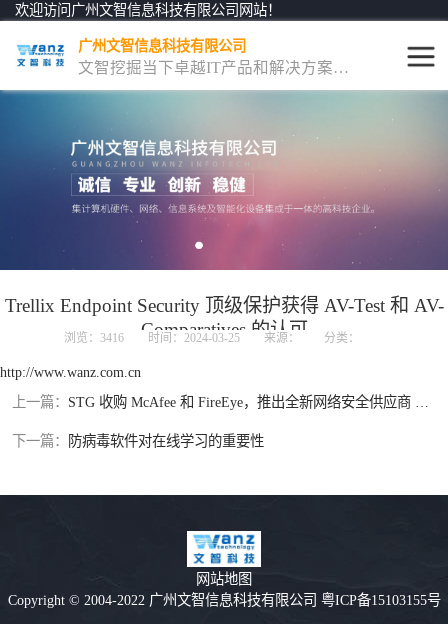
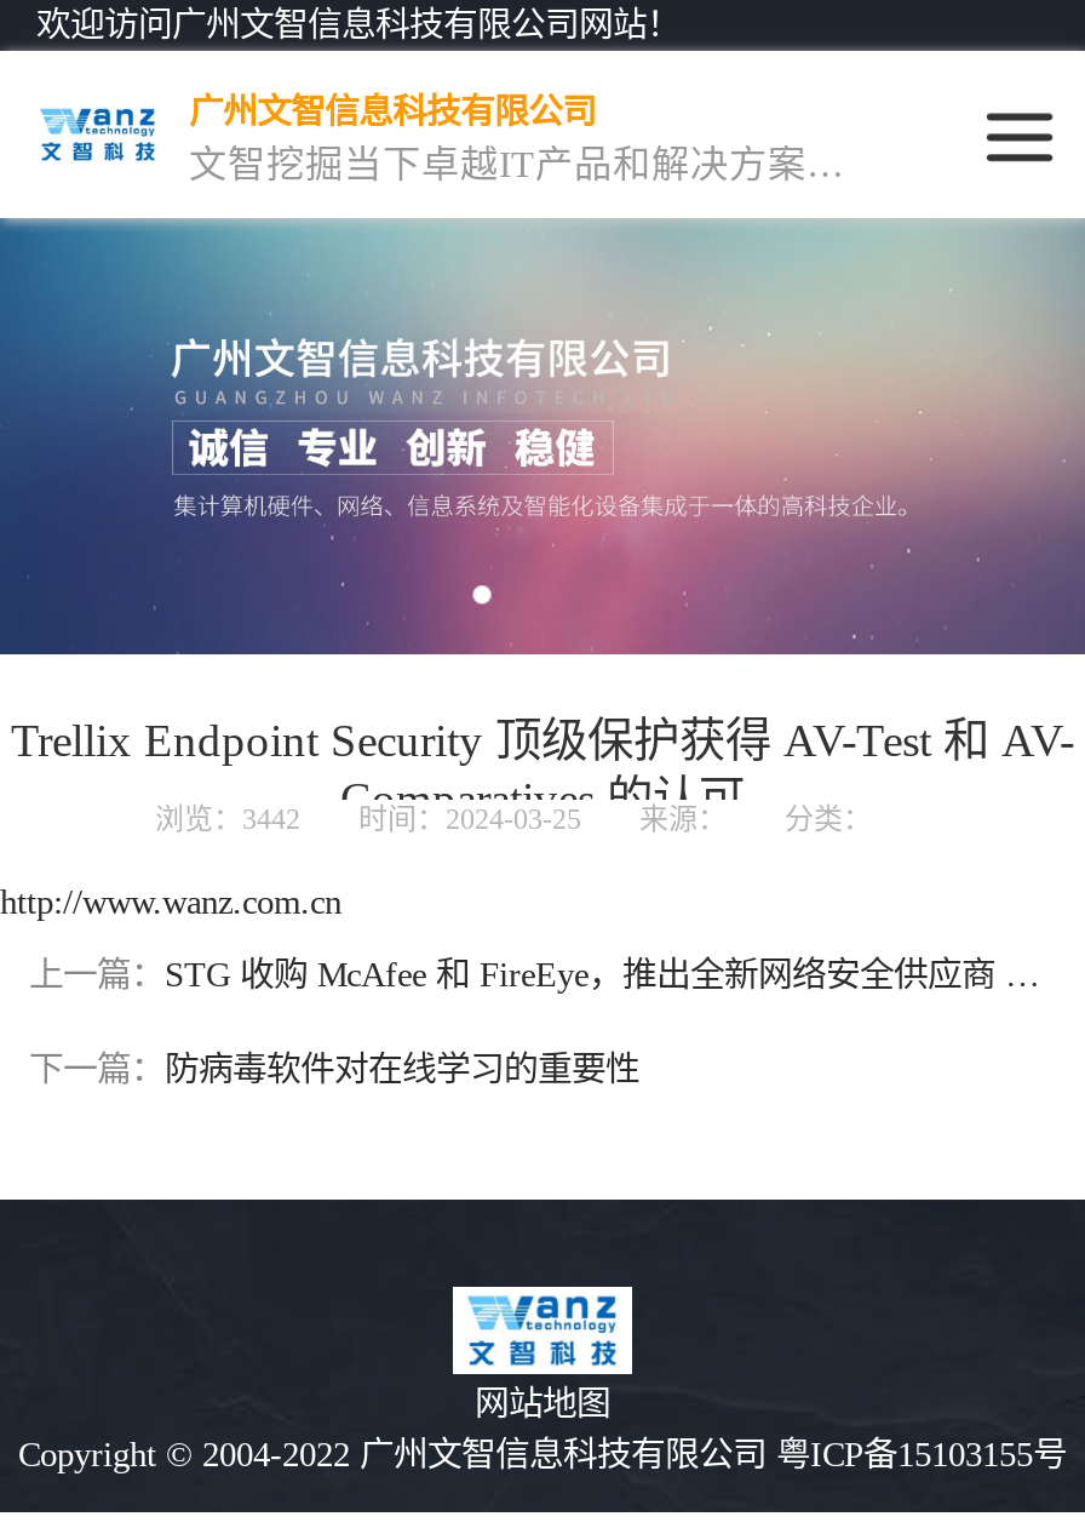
[64,331,124,345] 浏览：3416 -> [155,802,300,836] 浏览：3442

